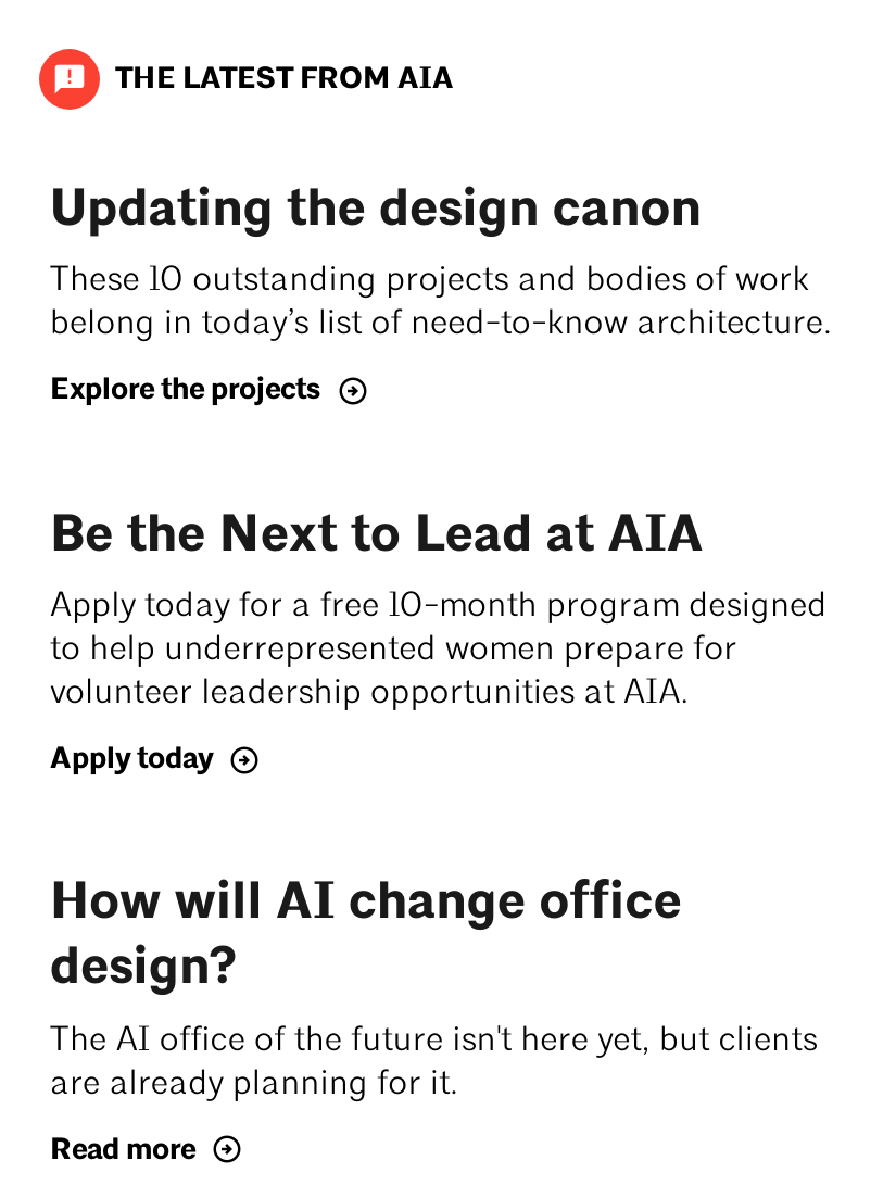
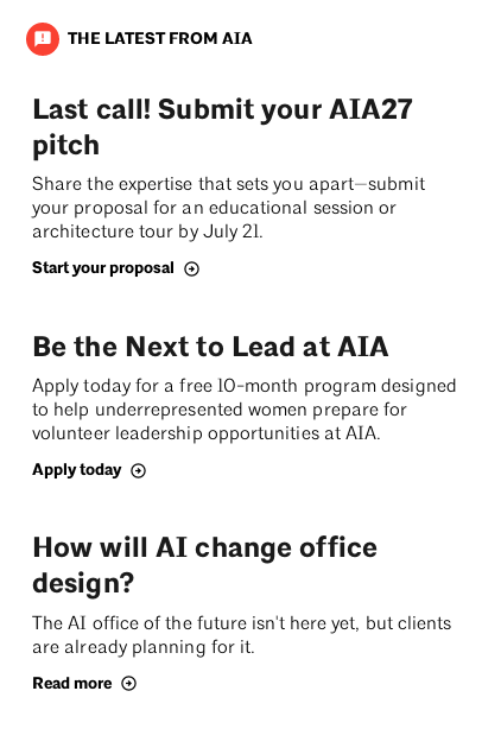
[50,176,832,342] Updating the design canon | These 10 outstanding projects and bodies of work | belong in today’s list of need-to-know architecture. -> [32,92,425,242] Last call! Submit your AIA27 | pitch | Share the expertise that sets you apart—submit | your proposal for an educational session or | architecture tour by July 21.
[50,371,321,408] Explore the projects -> [32,258,175,278] Start your proposal

